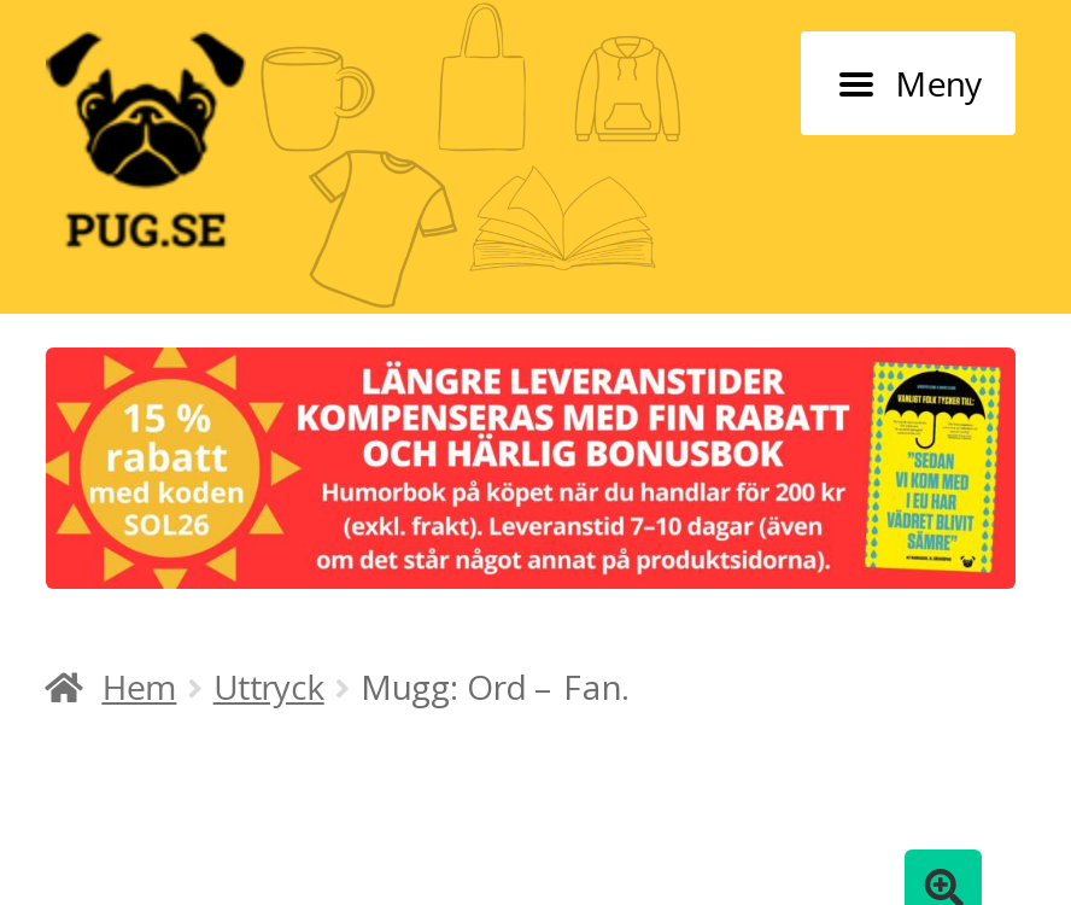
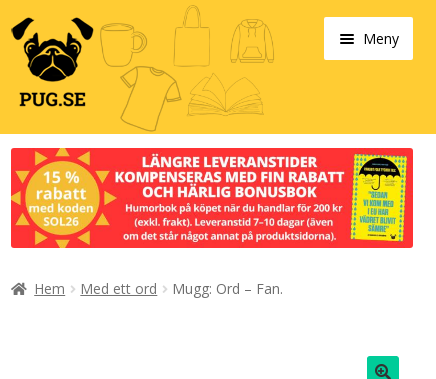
[213,665,324,710] Uttryck -> [80,279,157,298] Med ett ord

